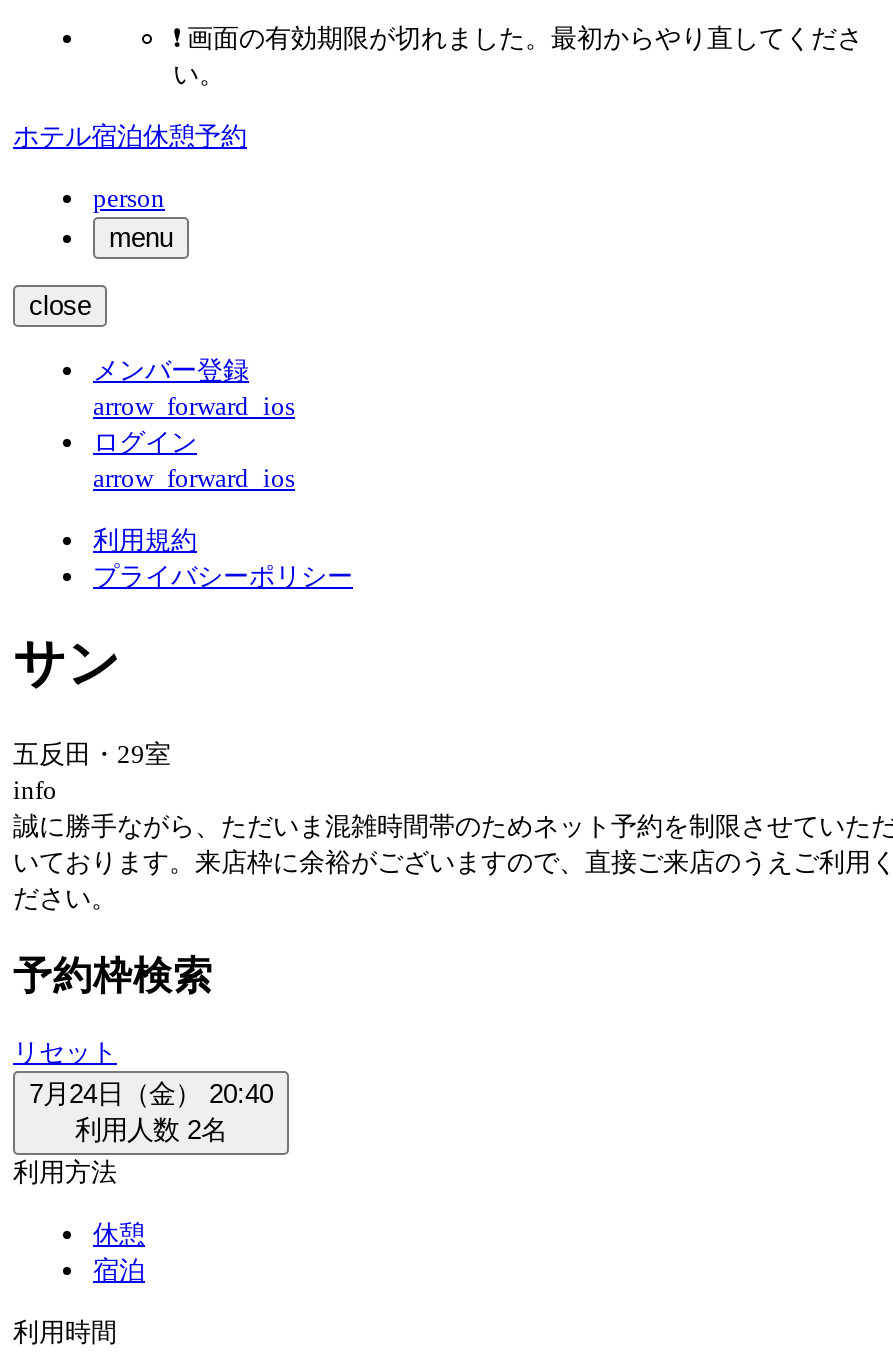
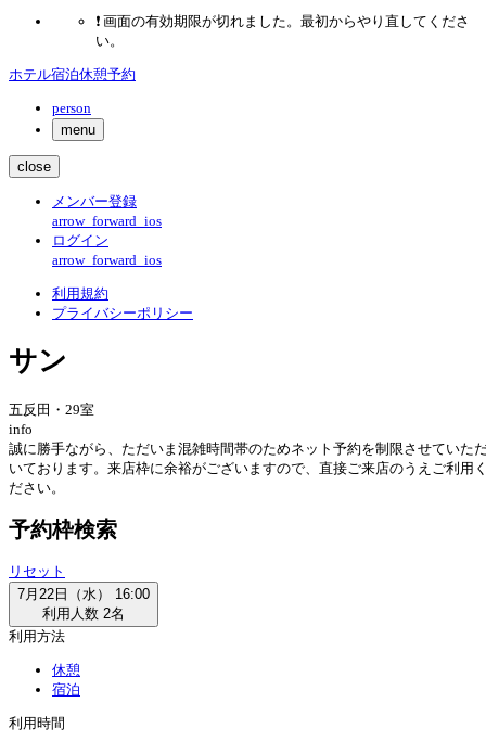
[29,1079,273,1109] 7月24日（金） 20:40 -> [17,586,150,602] 7月22日（水） 16:00

